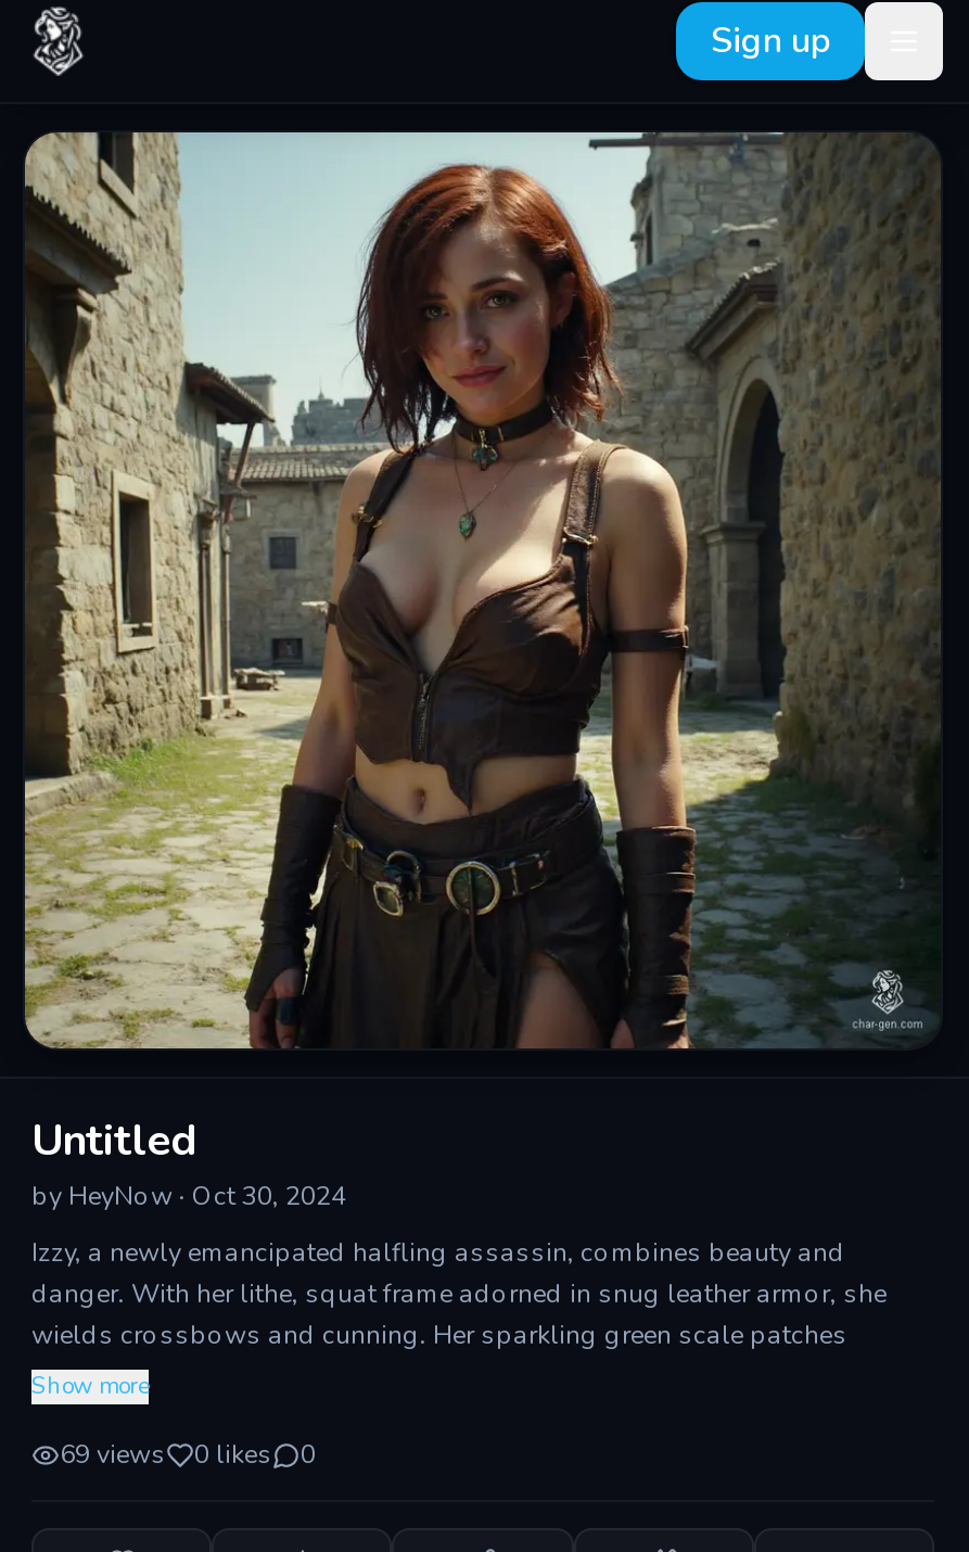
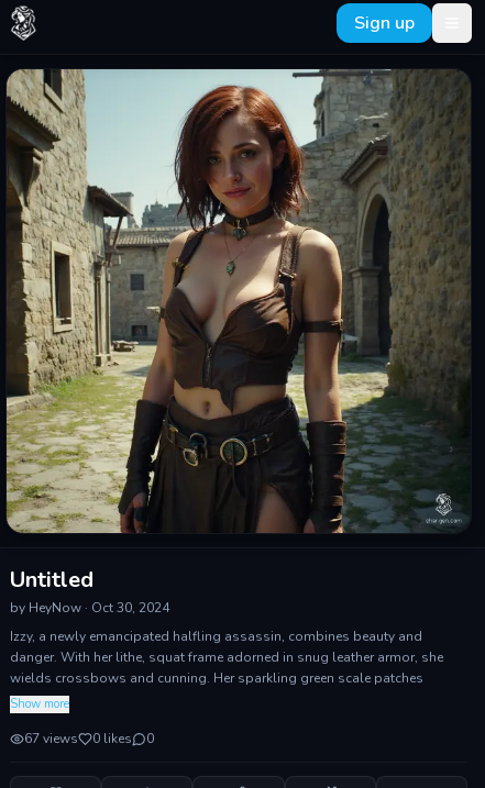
[60,1437,316,1472] 69 views 0 likes 0 -> [24,730,154,747] 67 views 0 likes 0

